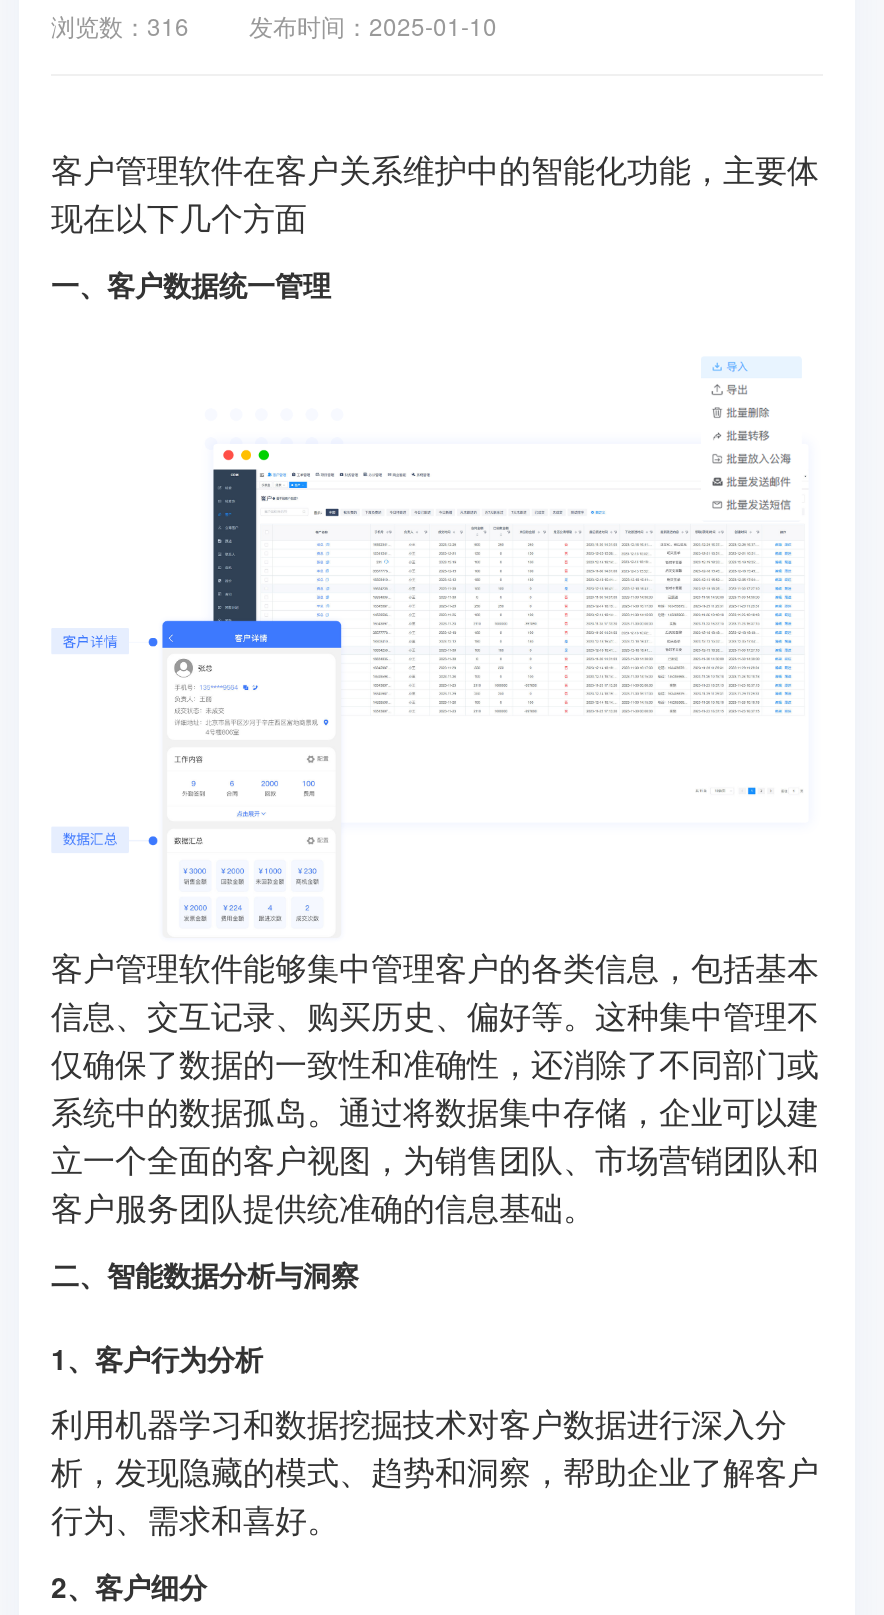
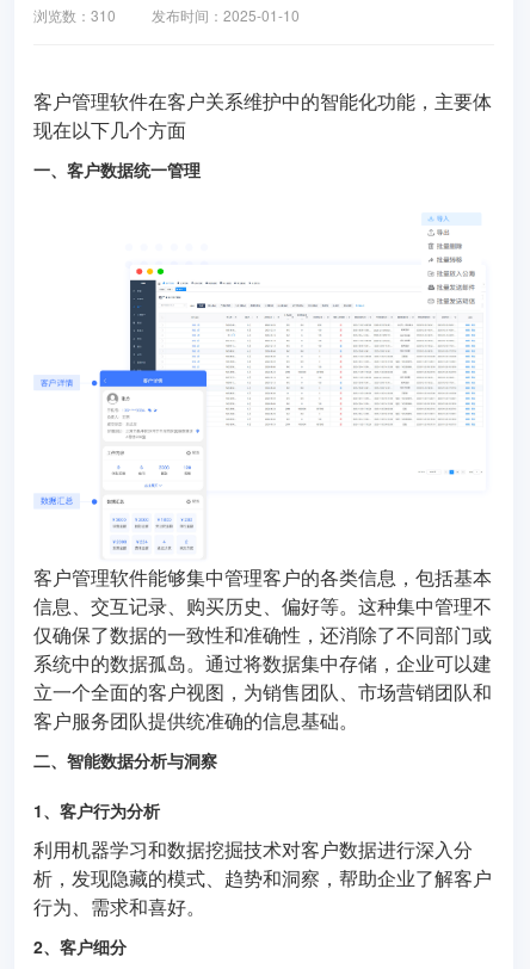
[51,8,497,42] 浏览数：316 发布时间：2025-01-10 -> [33,5,300,25] 浏览数：310 发布时间：2025-01-10

